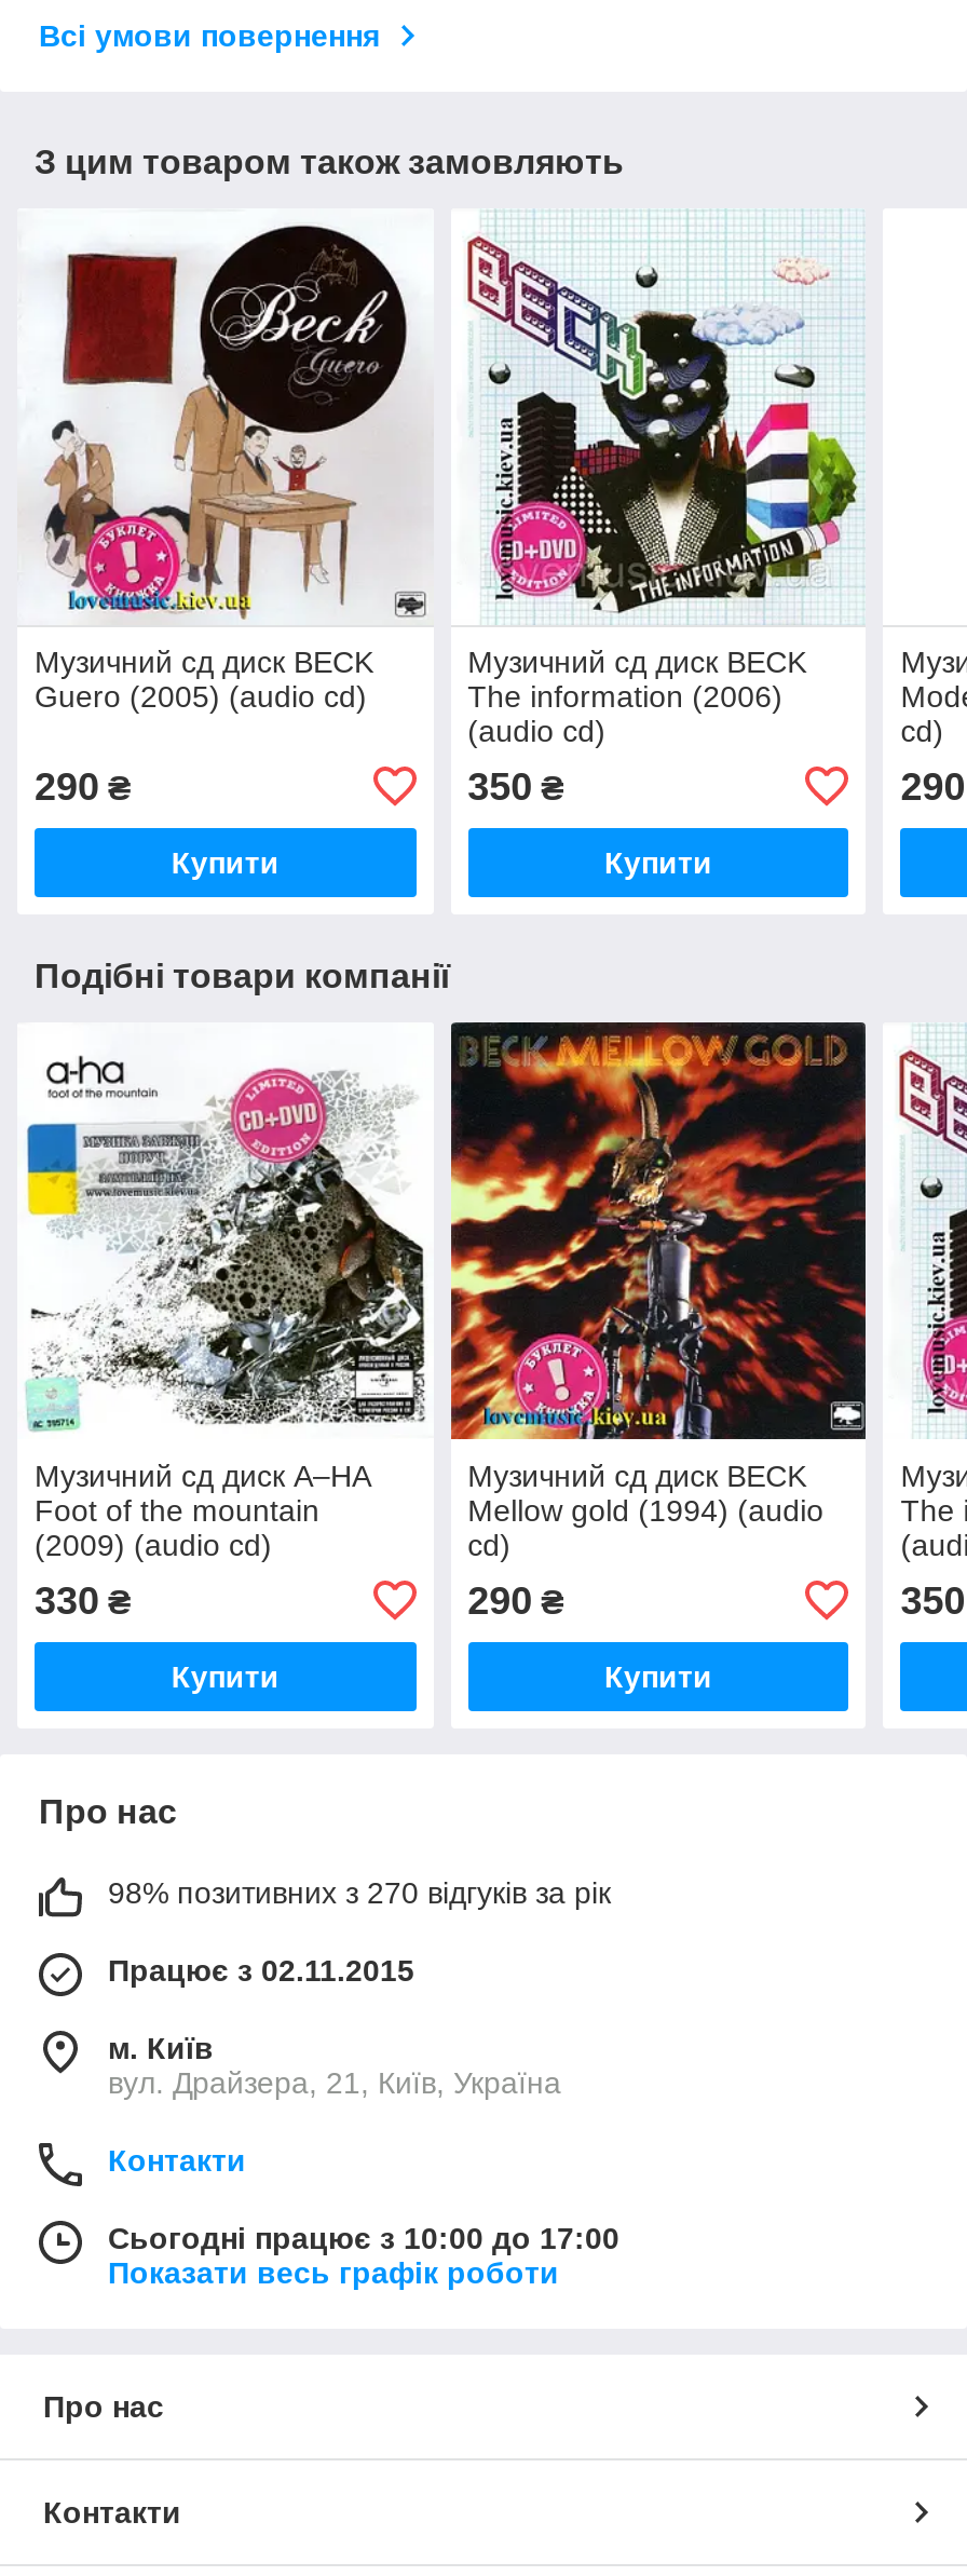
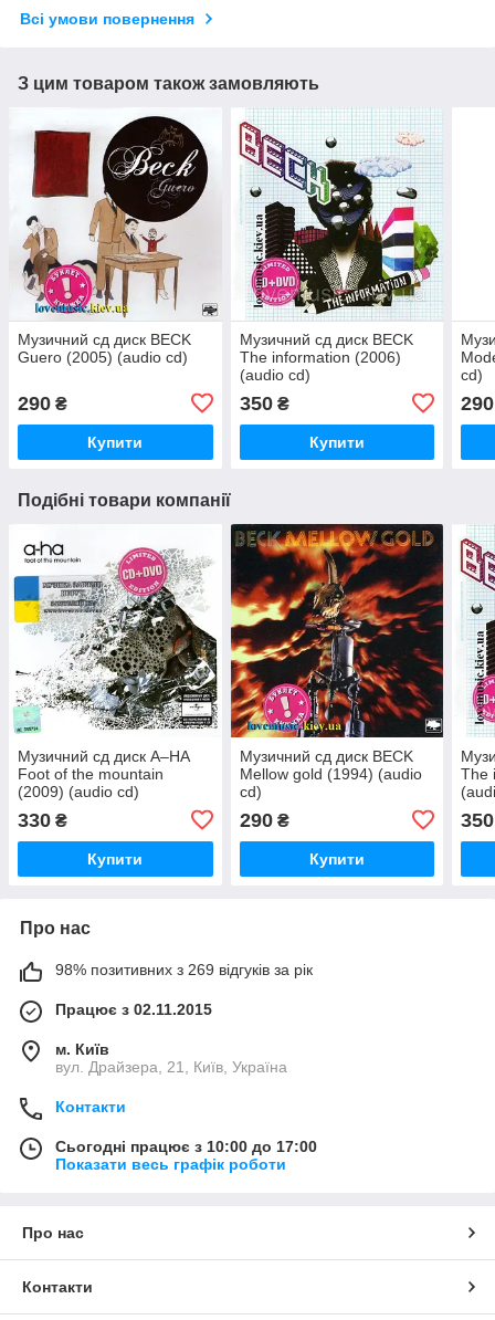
[108,1874,611,1909] 98% позитивних з 270 відгуків за рік -> [55,960,313,978] 98% позитивних з 269 відгуків за рік

